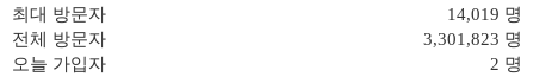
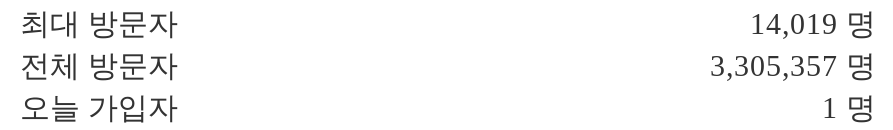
[423,30,522,49] 3,301,823 명 -> [710,50,876,82] 3,305,357 명
[490,54,522,73] 2 명 -> [822,92,876,124] 1 명

